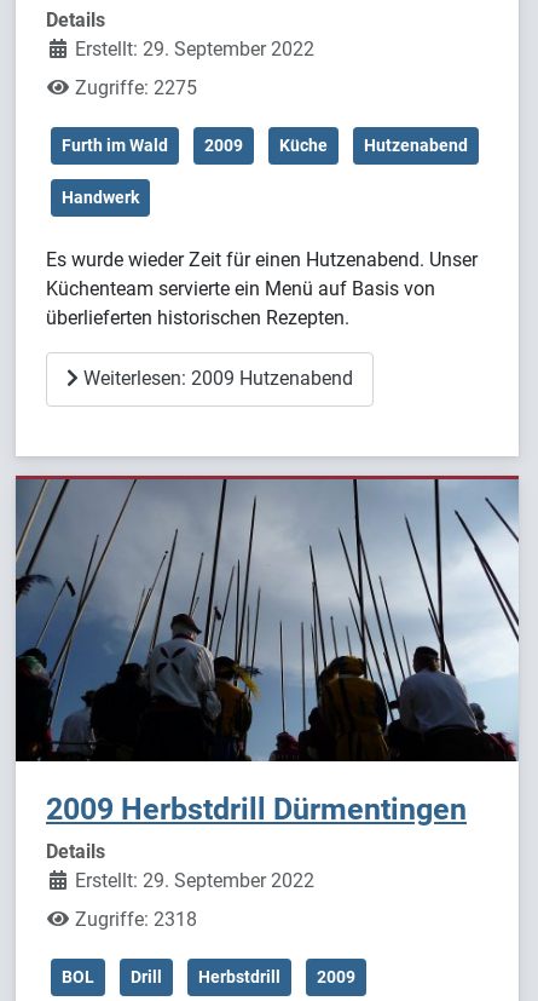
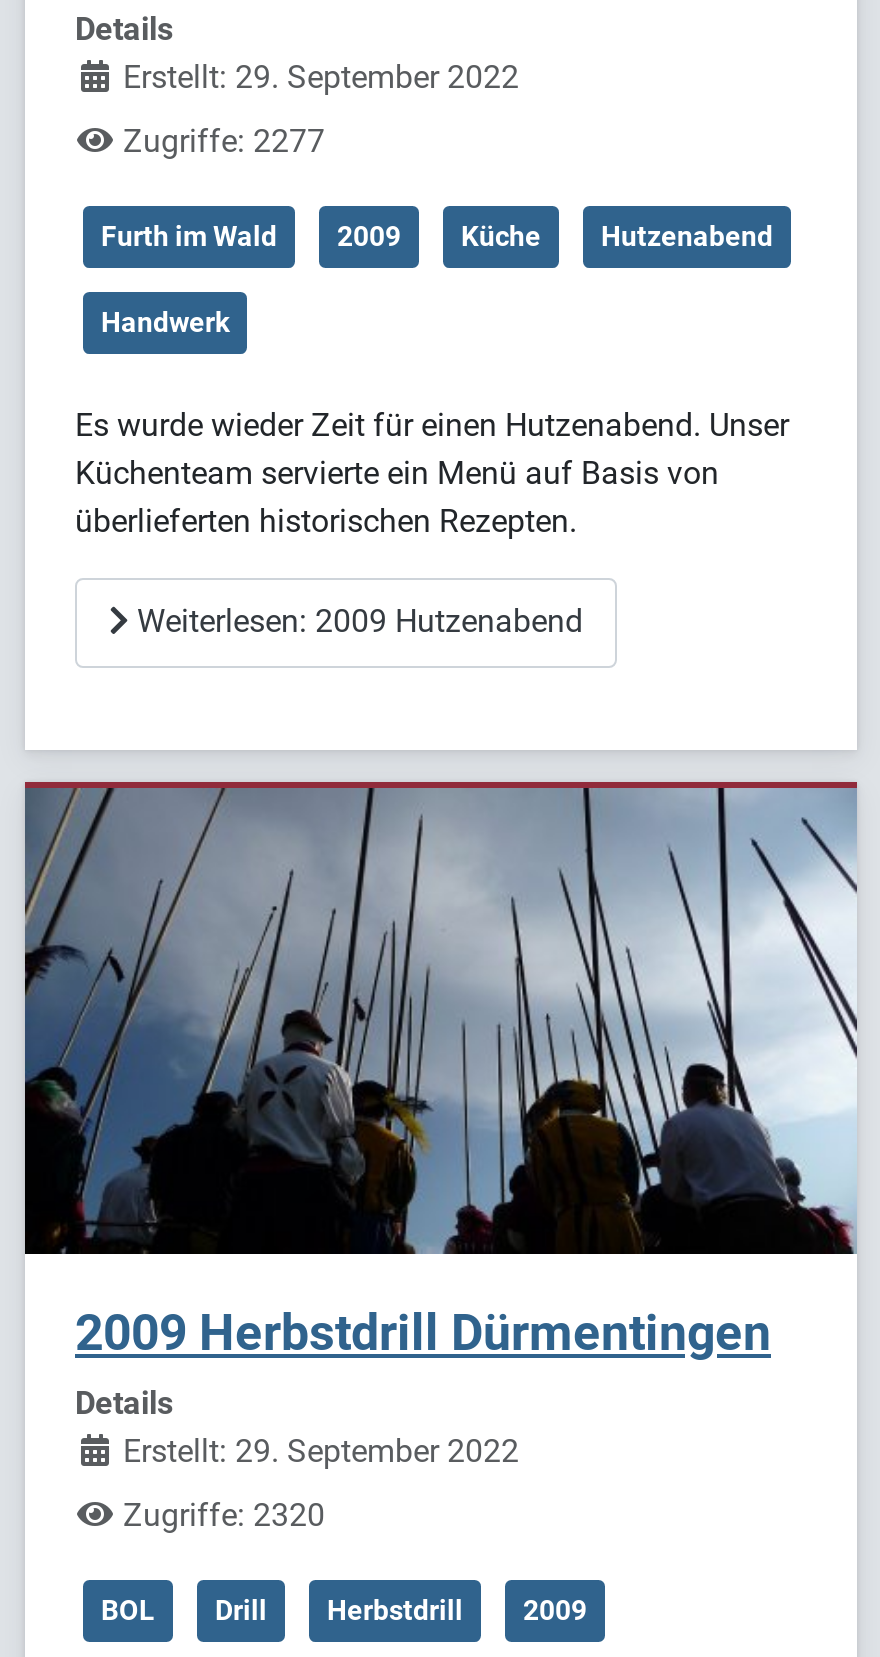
[75,76,197,99] Zugriffe: 2275 -> [123,121,325,159] Zugriffe: 2277
[75,908,197,931] Zugriffe: 2318 -> [123,1496,325,1534] Zugriffe: 2320

